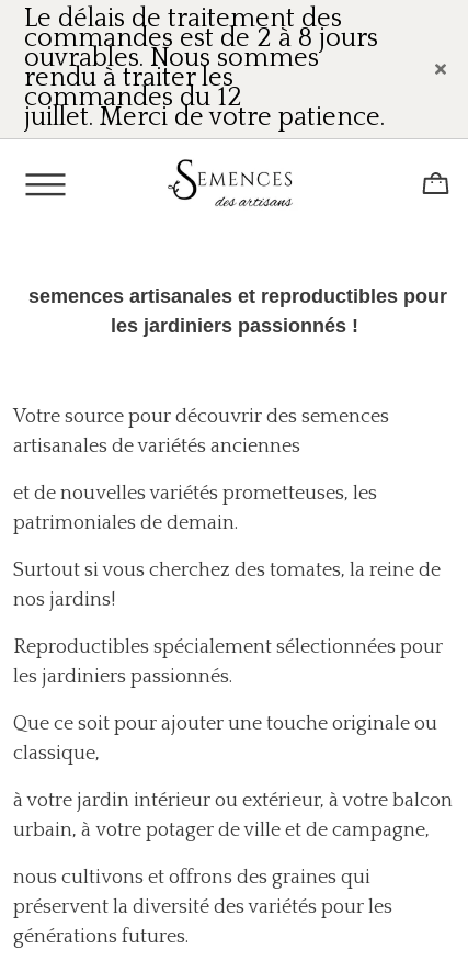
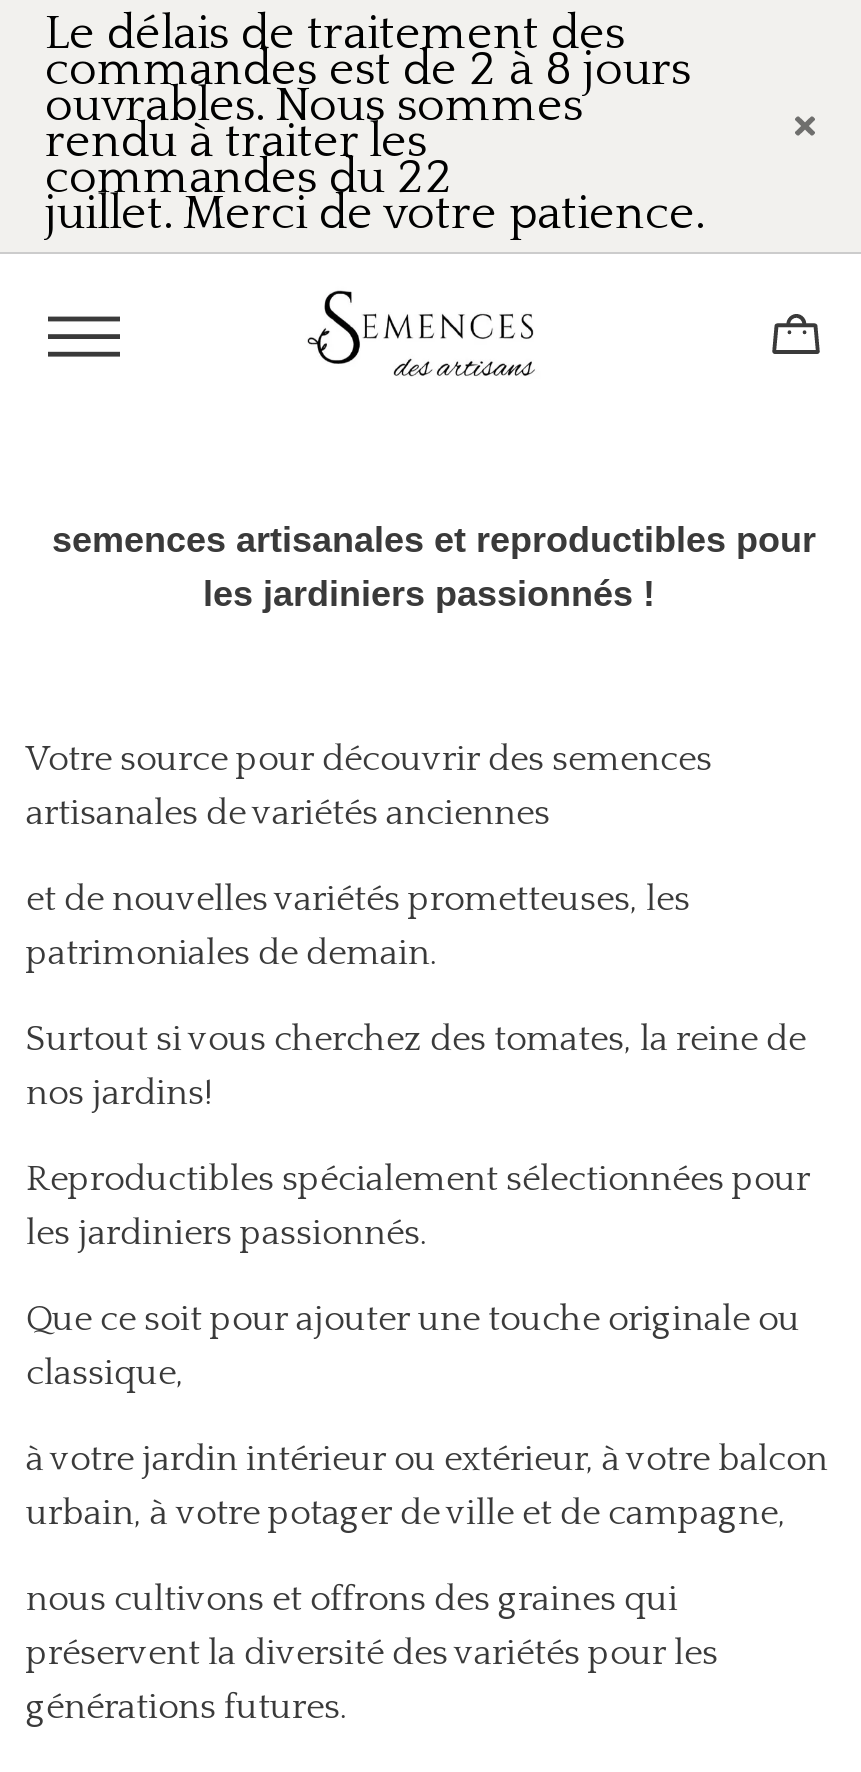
[24,83,242,112] commandes du 12 -> [45,152,453,204] commandes du 22

